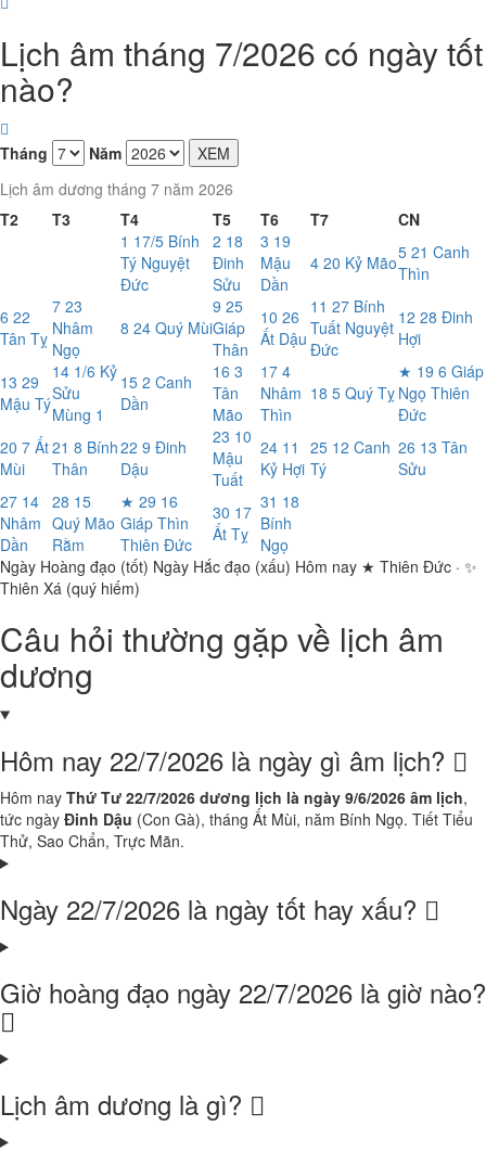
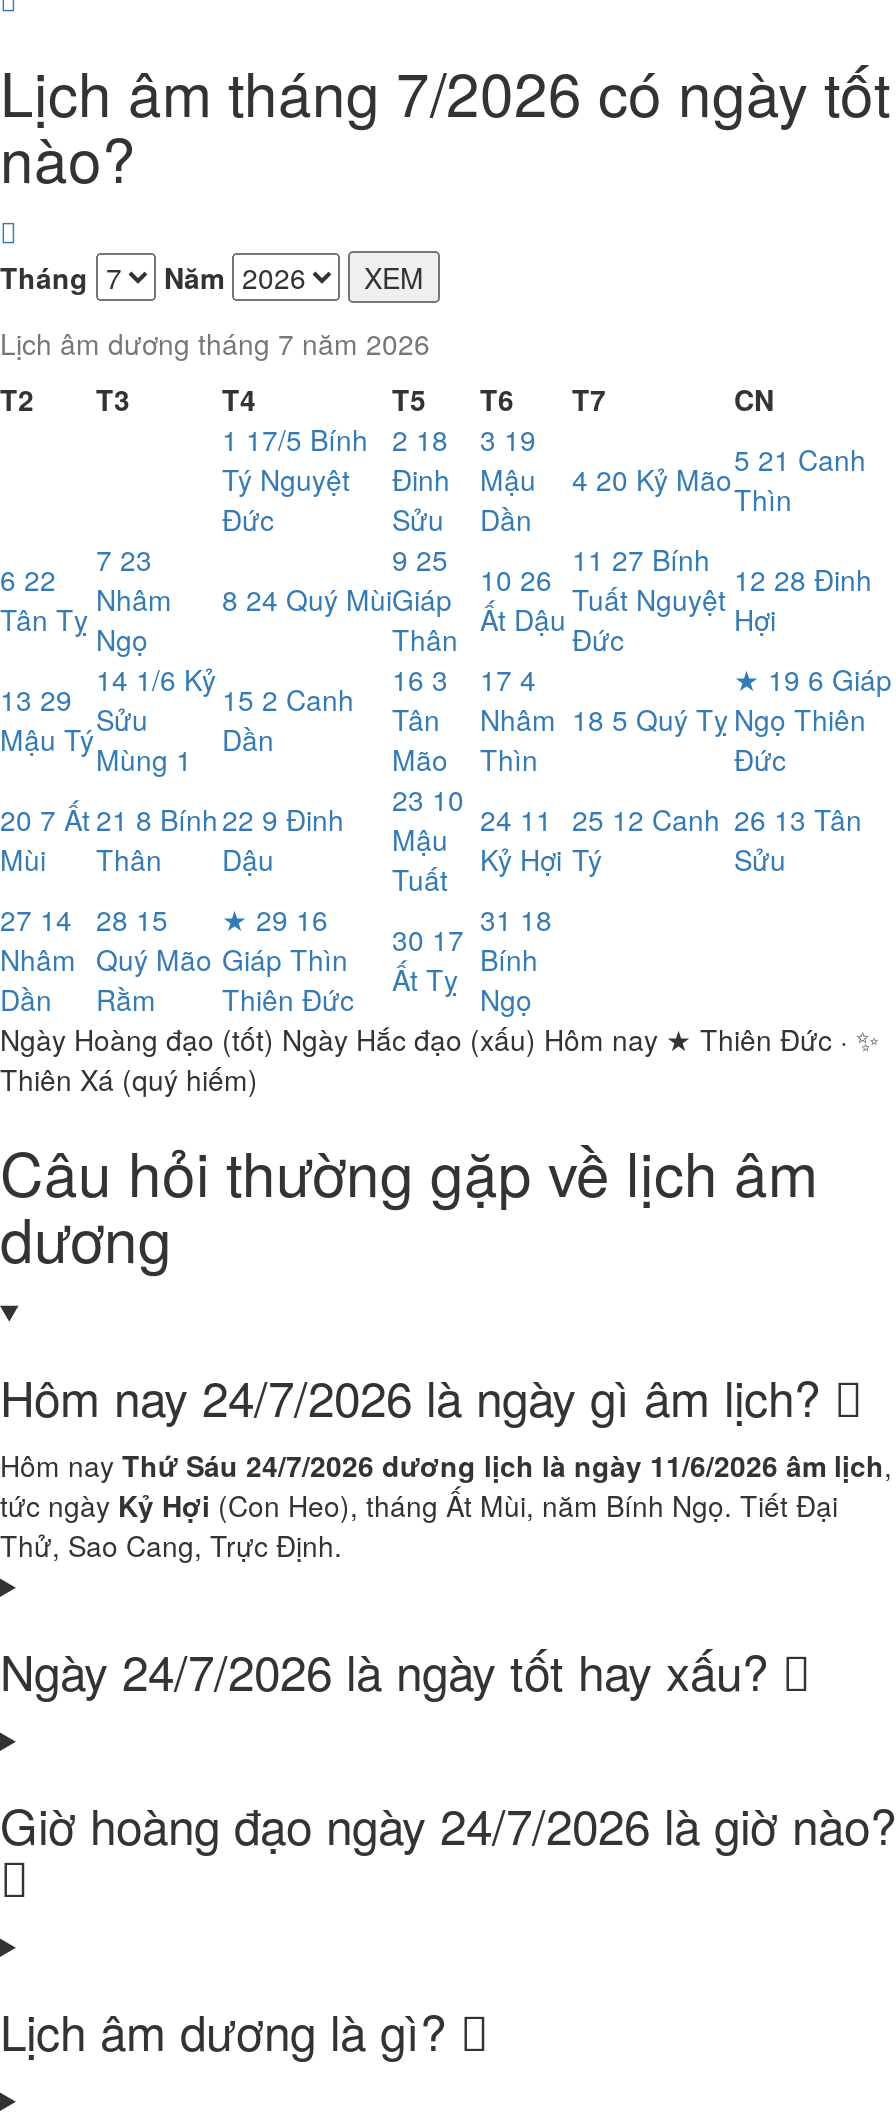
[0,741,452,779] Hôm nay 22/7/2026 là ngày gì âm lịch? -> [0,1361,834,1431] Hôm nay 24/7/2026 là ngày gì âm lịch?
[0,786,468,808] Hôm nay Thứ Tư 22/7/2026 dương lịch là ngày 9/6/2026 âm lịch, -> [0,1445,892,1485] Hôm nay Thứ Sáu 24/7/2026 dương lịch là ngày 11/6/2026 âm lịch,
[0,808,473,830] tức ngày Đinh Dậu (Con Gà), tháng Ất Mùi, năm Bính Ngọ. Tiết Tiểu -> [0,1485,838,1525] tức ngày Kỷ Hợi (Con Heo), tháng Ất Mùi, năm Bính Ngọ. Tiết Đại
[0,830,184,852] Thử, Sao Chẩn, Trực Mãn. -> [0,1525,342,1565] Thử, Sao Cang, Trực Định.
[0,889,424,927] Ngày 22/7/2026 là ngày tốt hay xấu? -> [0,1635,782,1705] Ngày 24/7/2026 là ngày tốt hay xấu?
[0,973,486,1011] Giờ hoàng đạo ngày 22/7/2026 là giờ nào? -> [0,1789,896,1859] Giờ hoàng đạo ngày 24/7/2026 là giờ nào?

